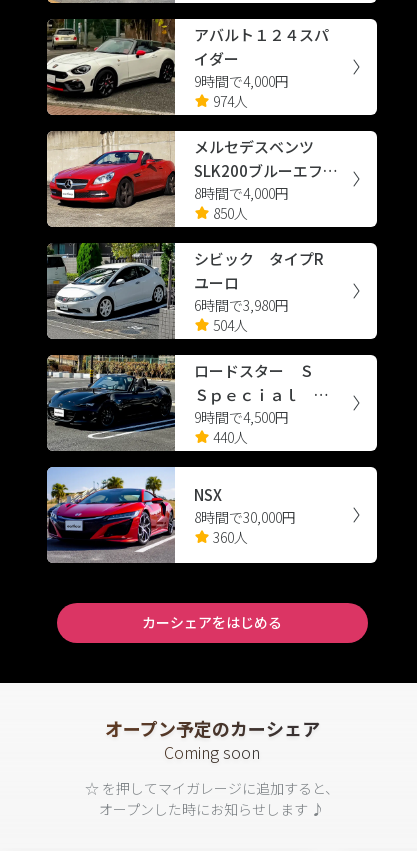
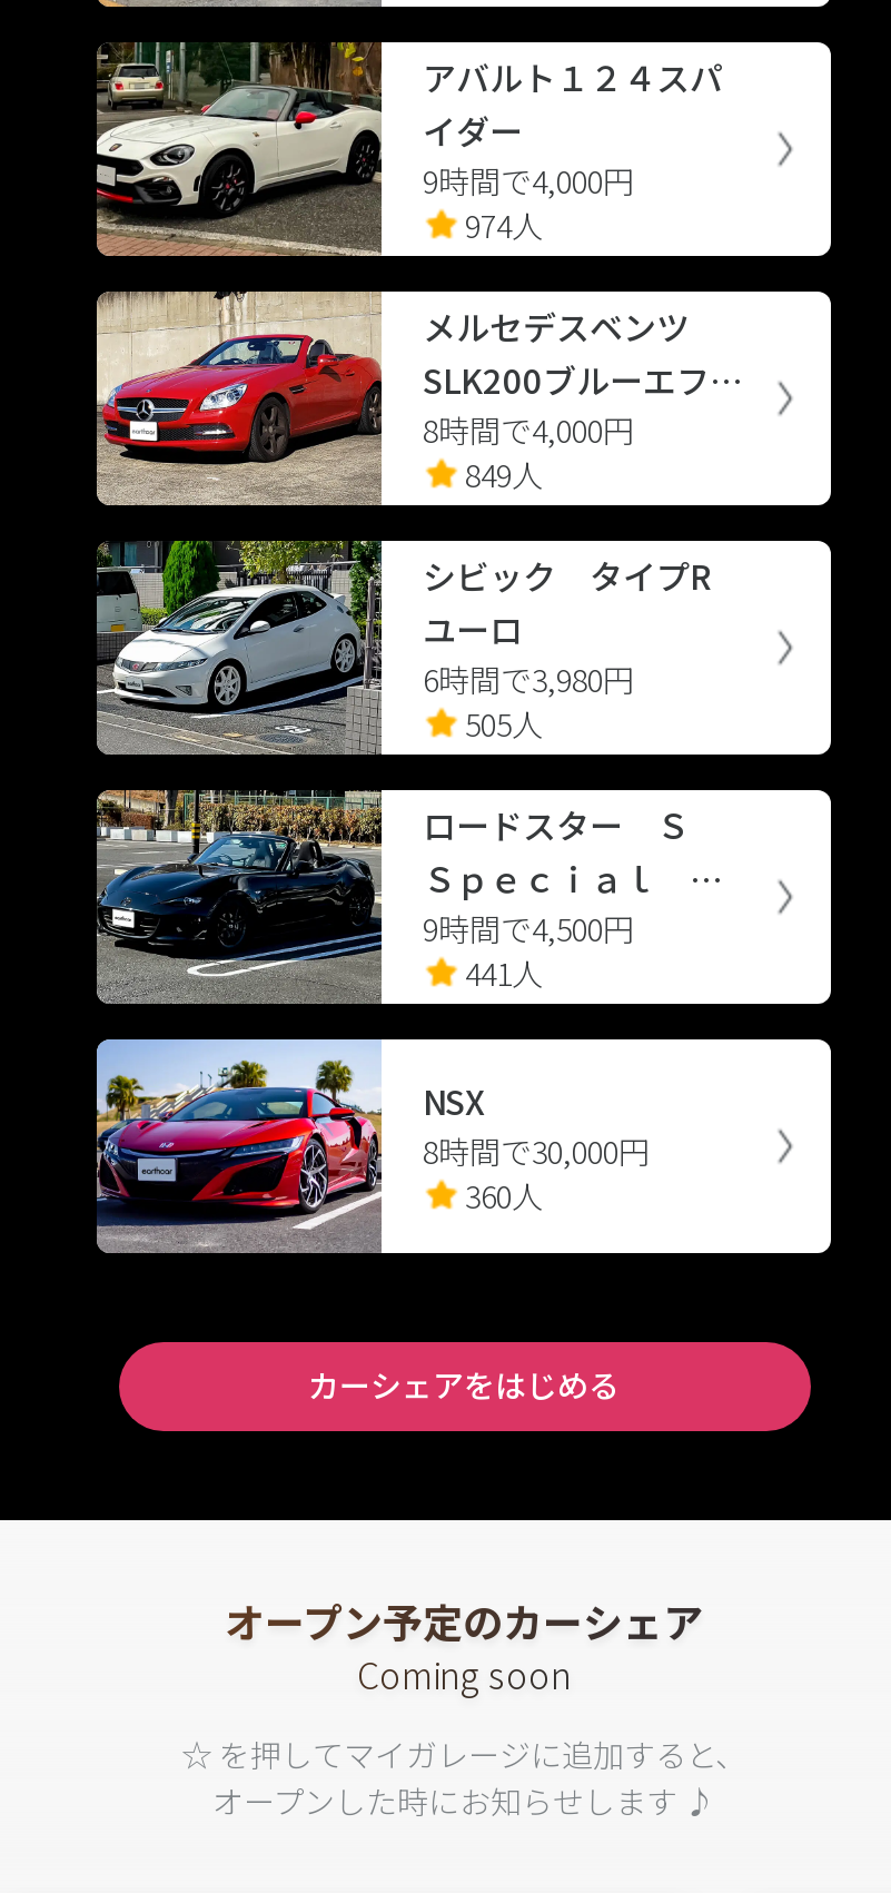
[209,203,247,223] 850人 -> [458,452,543,496] 849人
[209,315,247,335] 504人 -> [458,701,543,746] 505人
[209,427,247,447] 440人 -> [458,950,543,995] 441人

